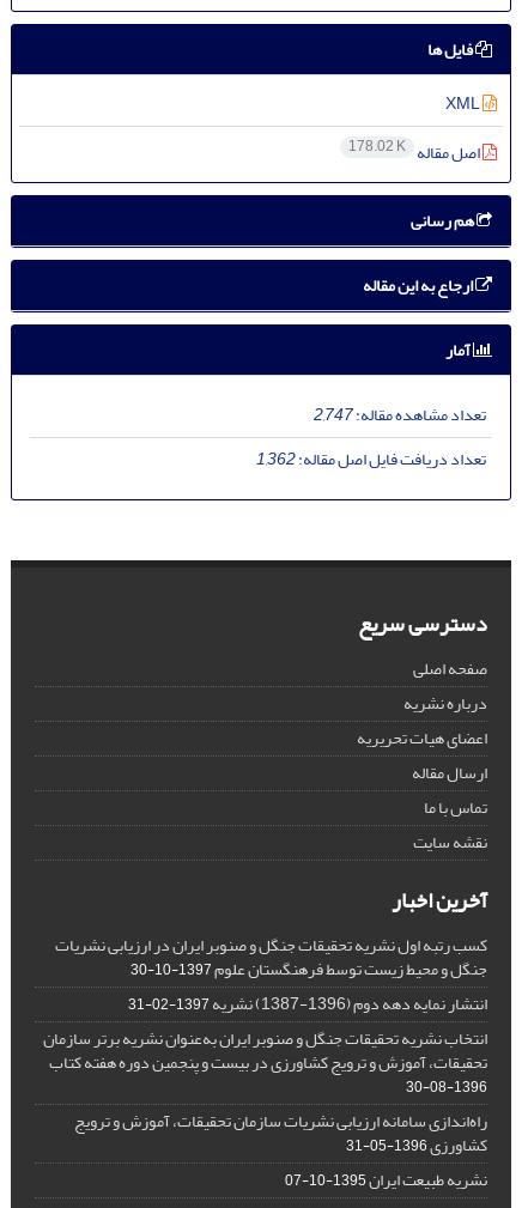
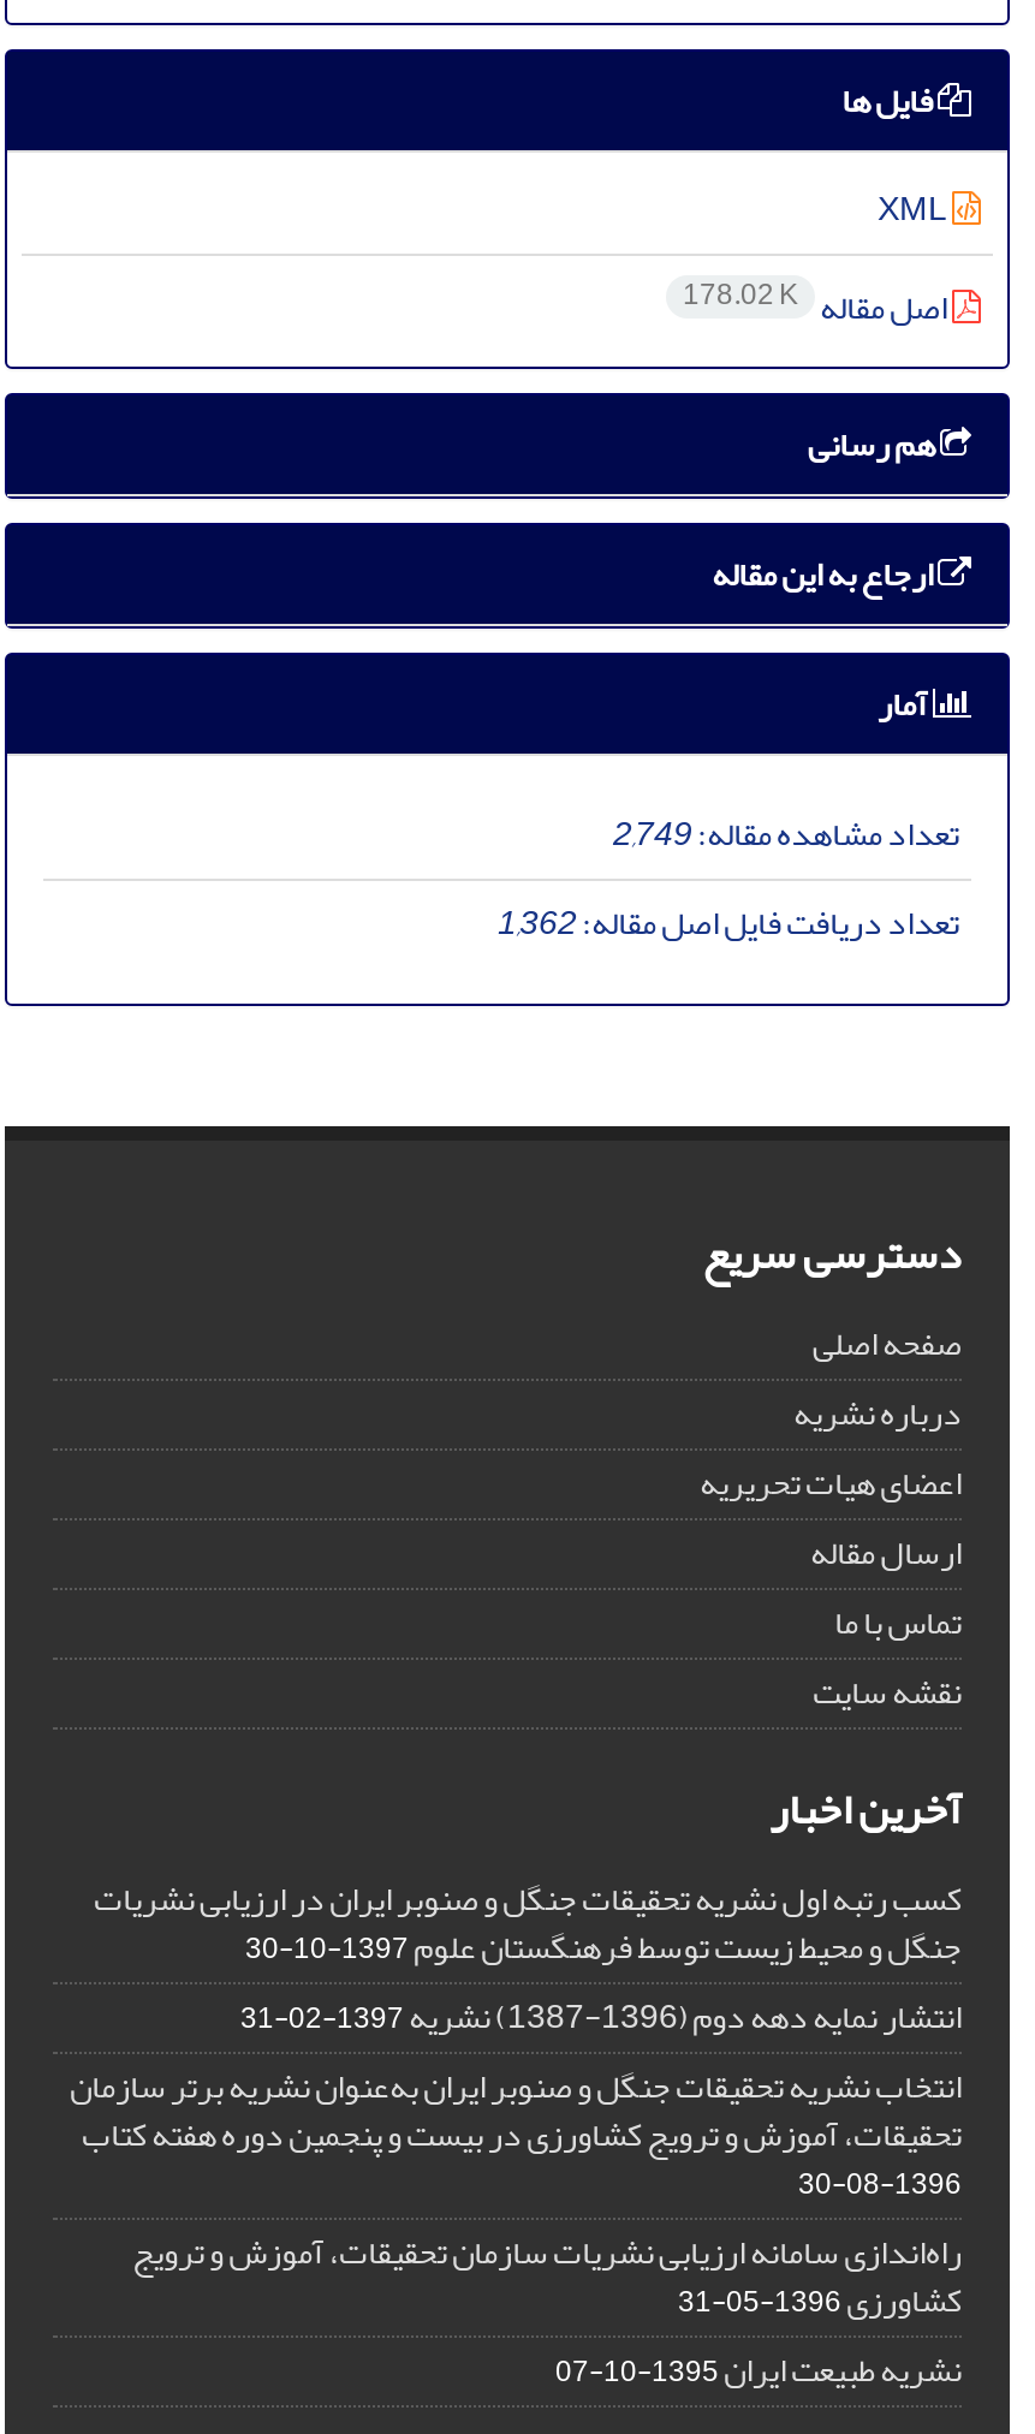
[314,398,486,431] تعداد مشاهده مقاله:2,747 -> [613,801,959,866] تعداد مشاهده مقاله:2,749

